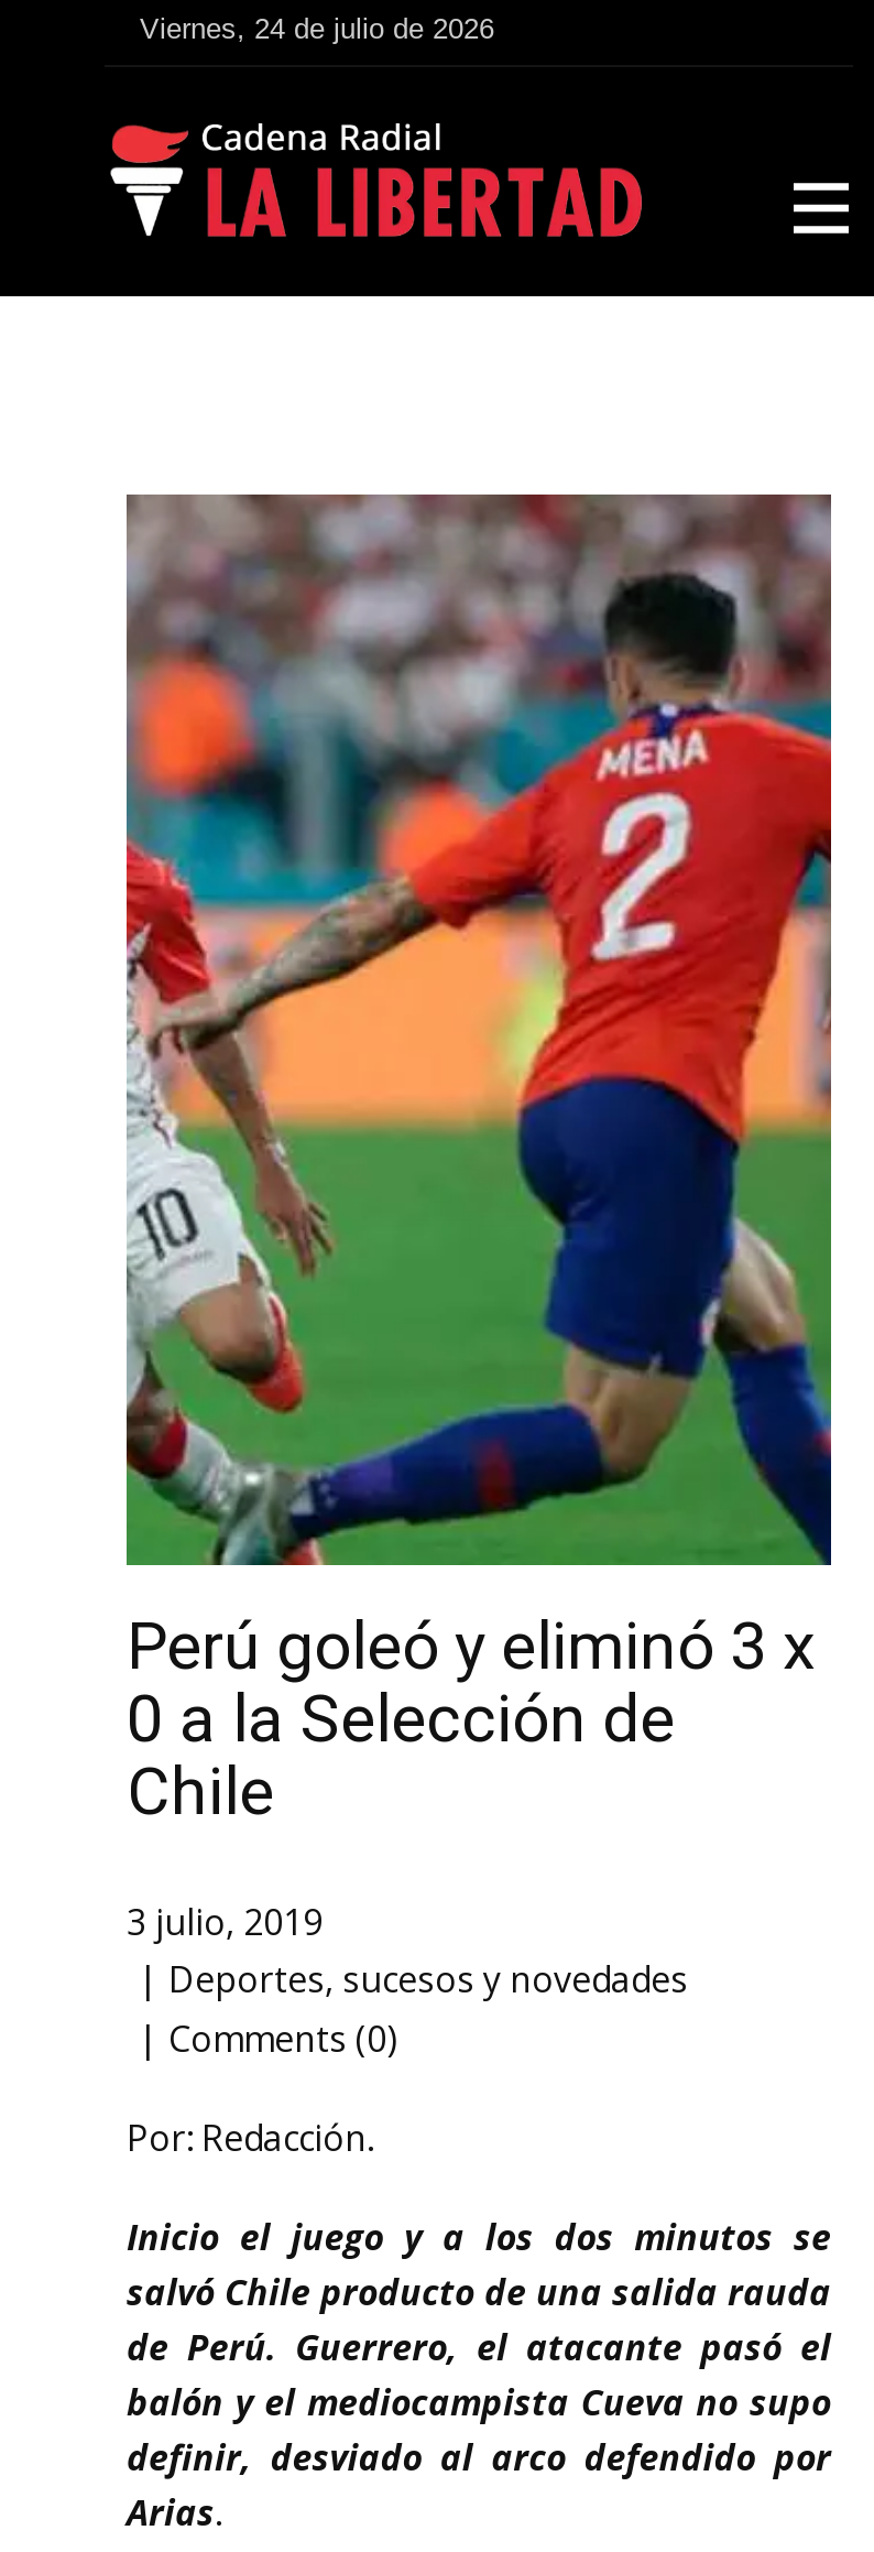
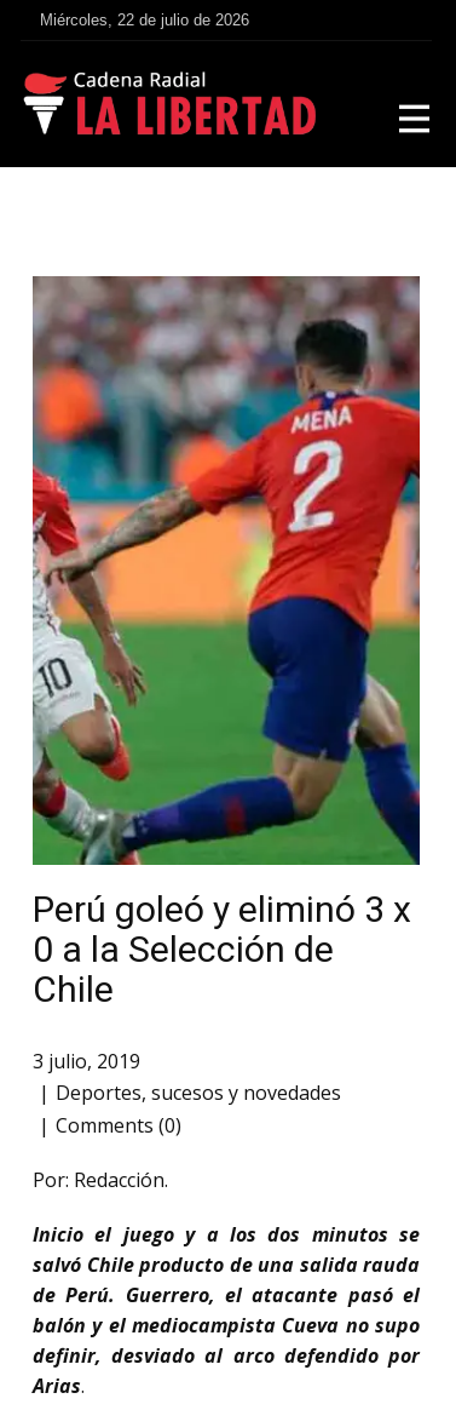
[140,11,494,44] Viernes, 24 de julio de 2026 -> [40,10,249,28] Miércoles, 22 de julio de 2026

